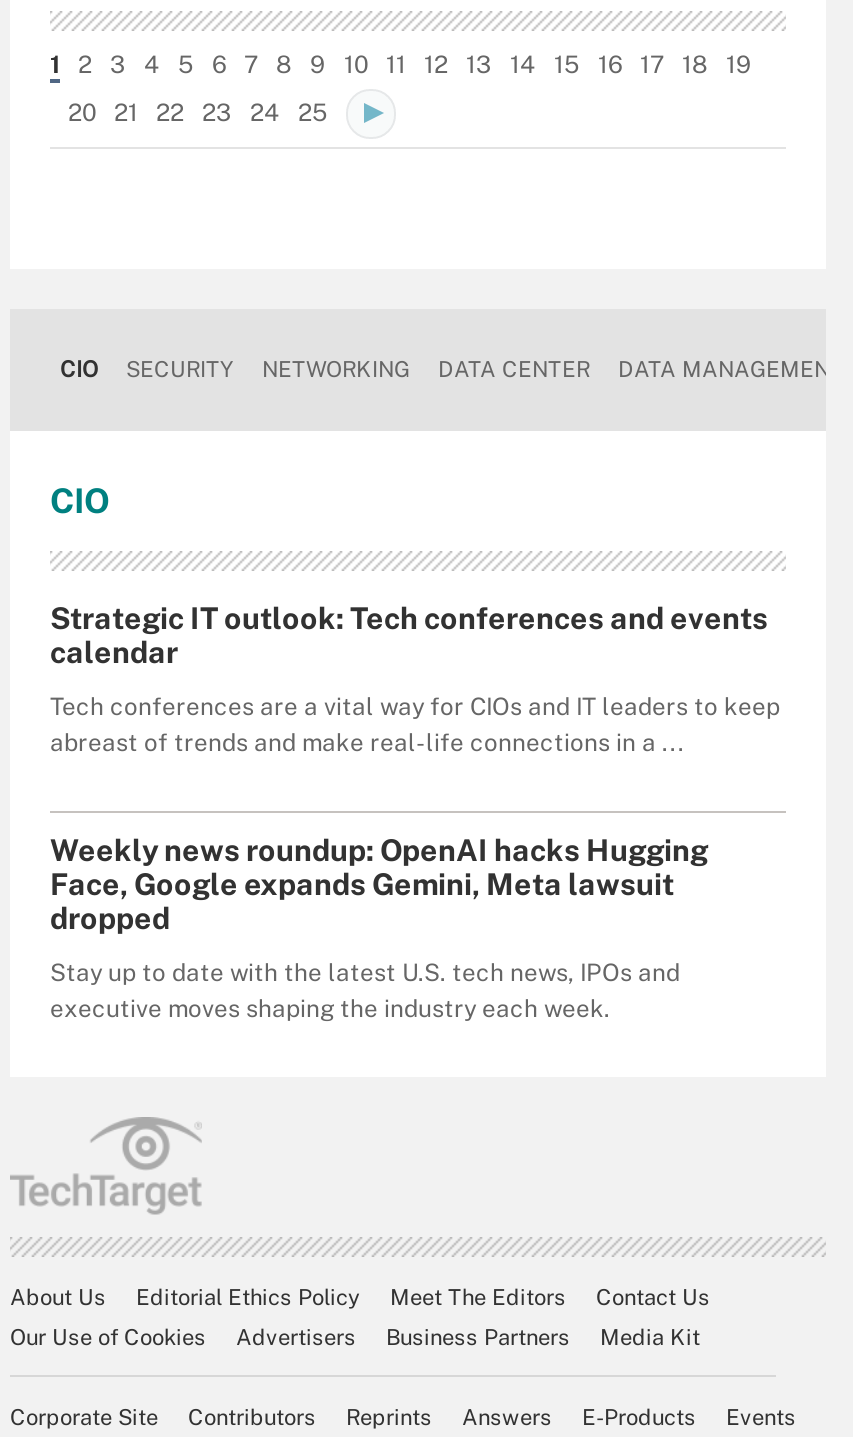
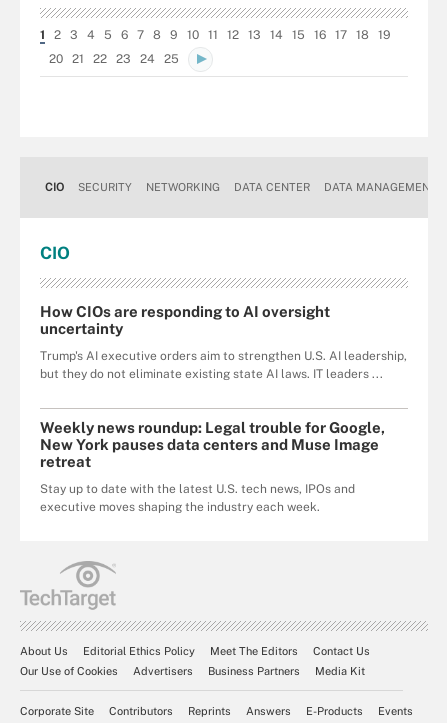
[50,600,768,668] Strategic IT outlook: Tech conferences and events | calendar -> [40,303,330,337] How CIOs are responding to AI oversight | uncertainty
[50,692,780,756] Tech conferences are a vital way for CIOs and IT leaders to keep | abreast of trends and make real-life connections in a ... -> [40,349,407,381] Trump's AI executive orders aim to strengthen U.S. AI leadership, | but they do not eliminate existing state AI laws. IT leaders ...
[50,832,708,934] Weekly news roundup: OpenAI hacks Hugging | Face, Google expands Gemini, Meta lawsuit | dropped -> [40,419,385,470] Weekly news roundup: Legal trouble for Google, | New York pauses data centers and Muse Image | retreat

